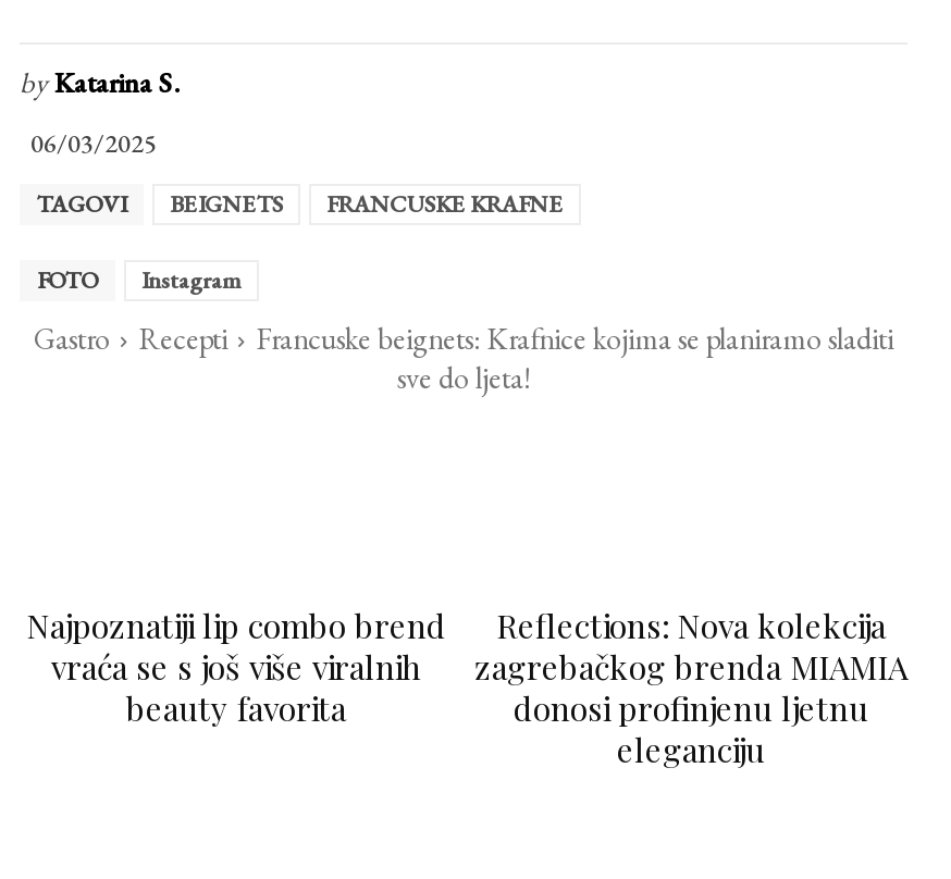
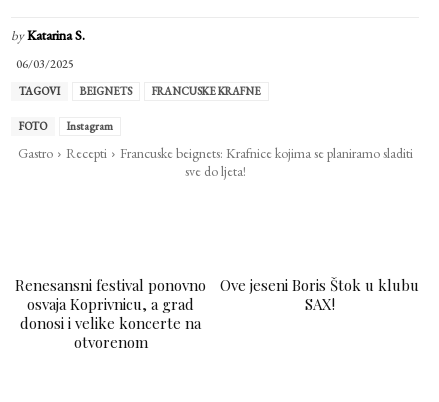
[26,604,446,730] Najpoznatiji lip combo brend | vraća se s još više viralnih | beauty favorita -> [15,275,206,352] Renesansni festival ponovno | osvaja Koprivnicu, a grad | donosi i velike koncerte na | otvorenom
[474,604,907,772] Reflections: Nova kolekcija | zagrebačkog brenda MIAMIA | donosi profinjenu ljetnu | eleganciju -> [220,275,419,314] Ove jeseni Boris Štok u klubu | SAX!

